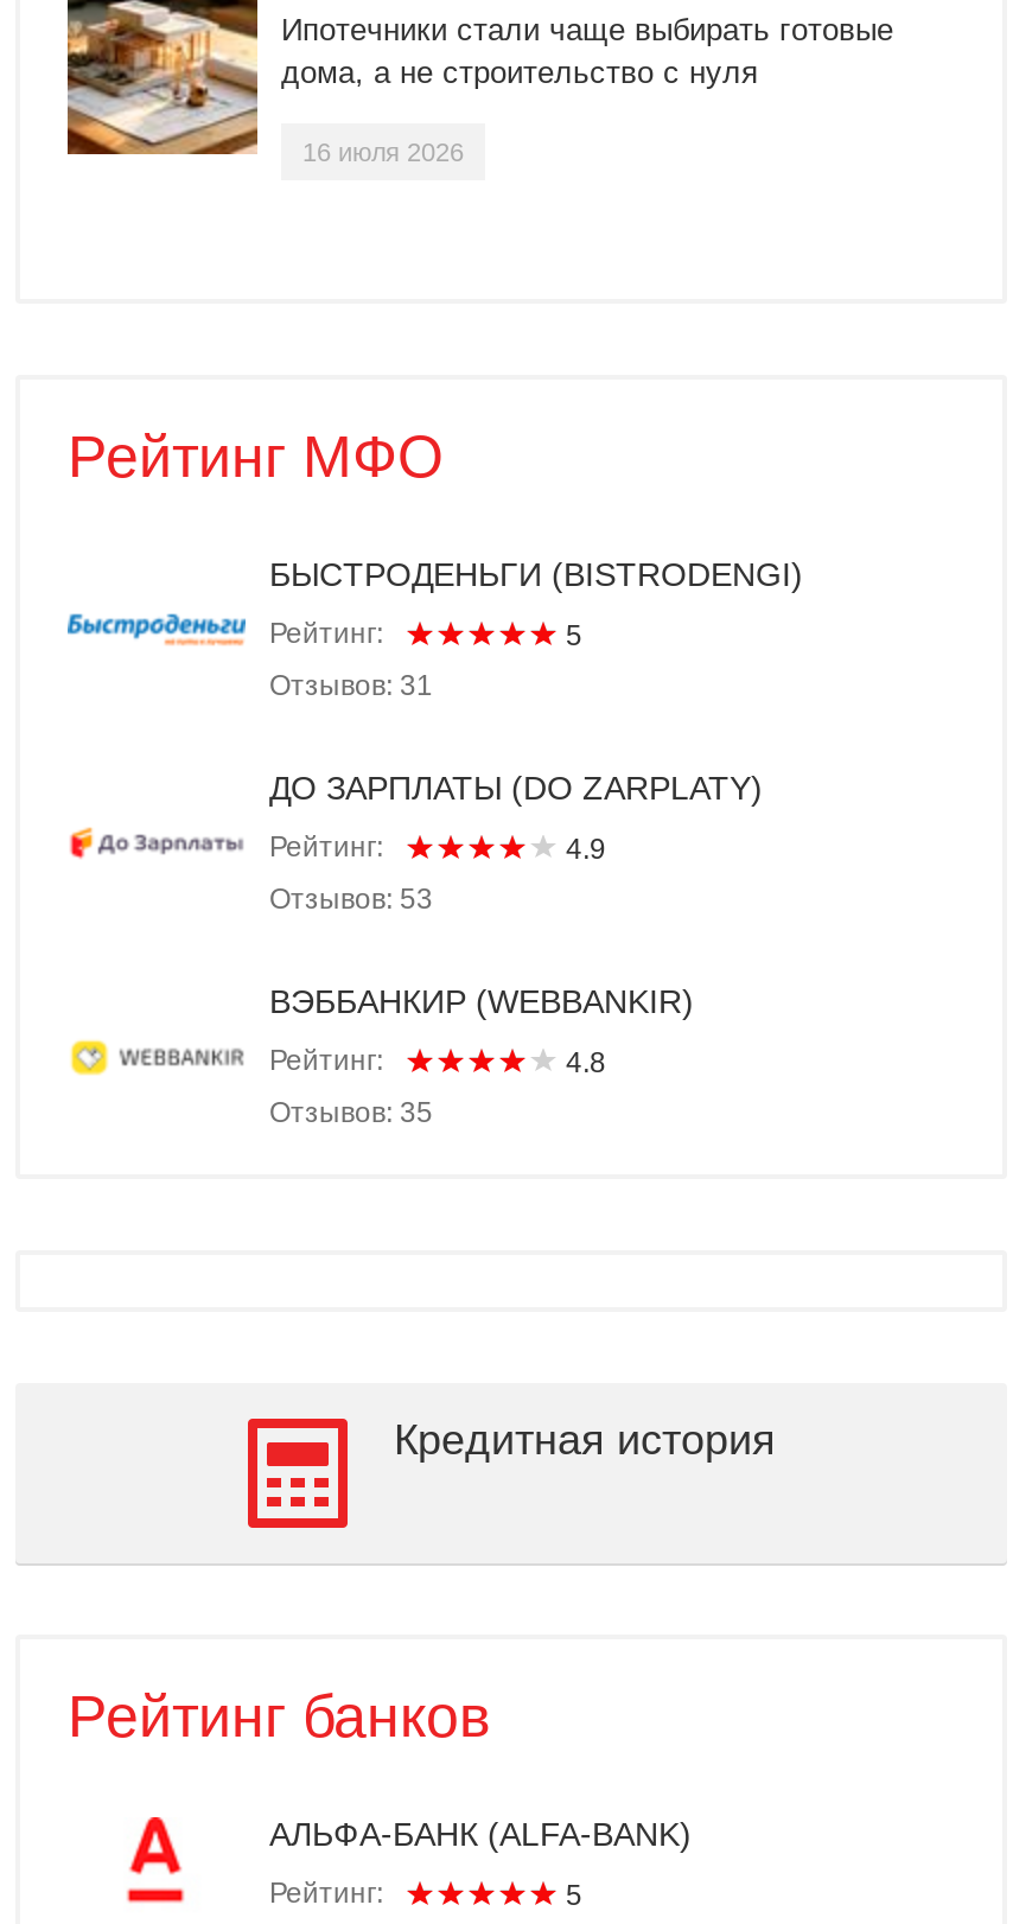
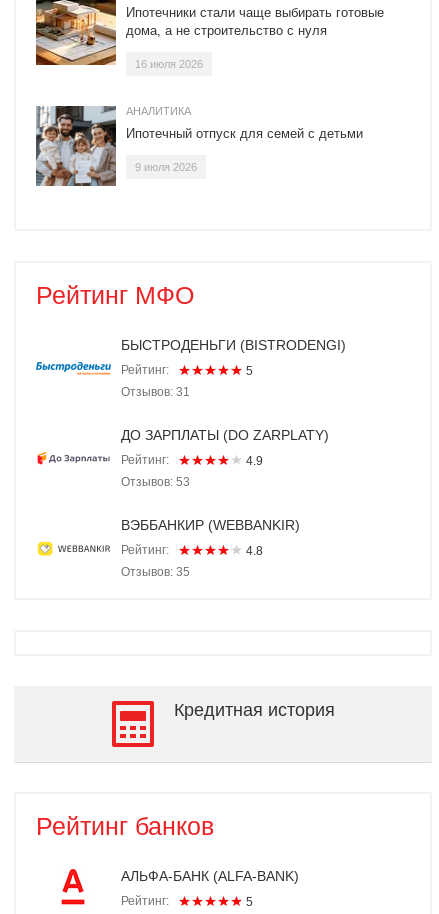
none -> [35,105,363,187] [image] | АНАЛИТИКА | Ипотечный отпуск для семей с детьми | 9 июля 2026

